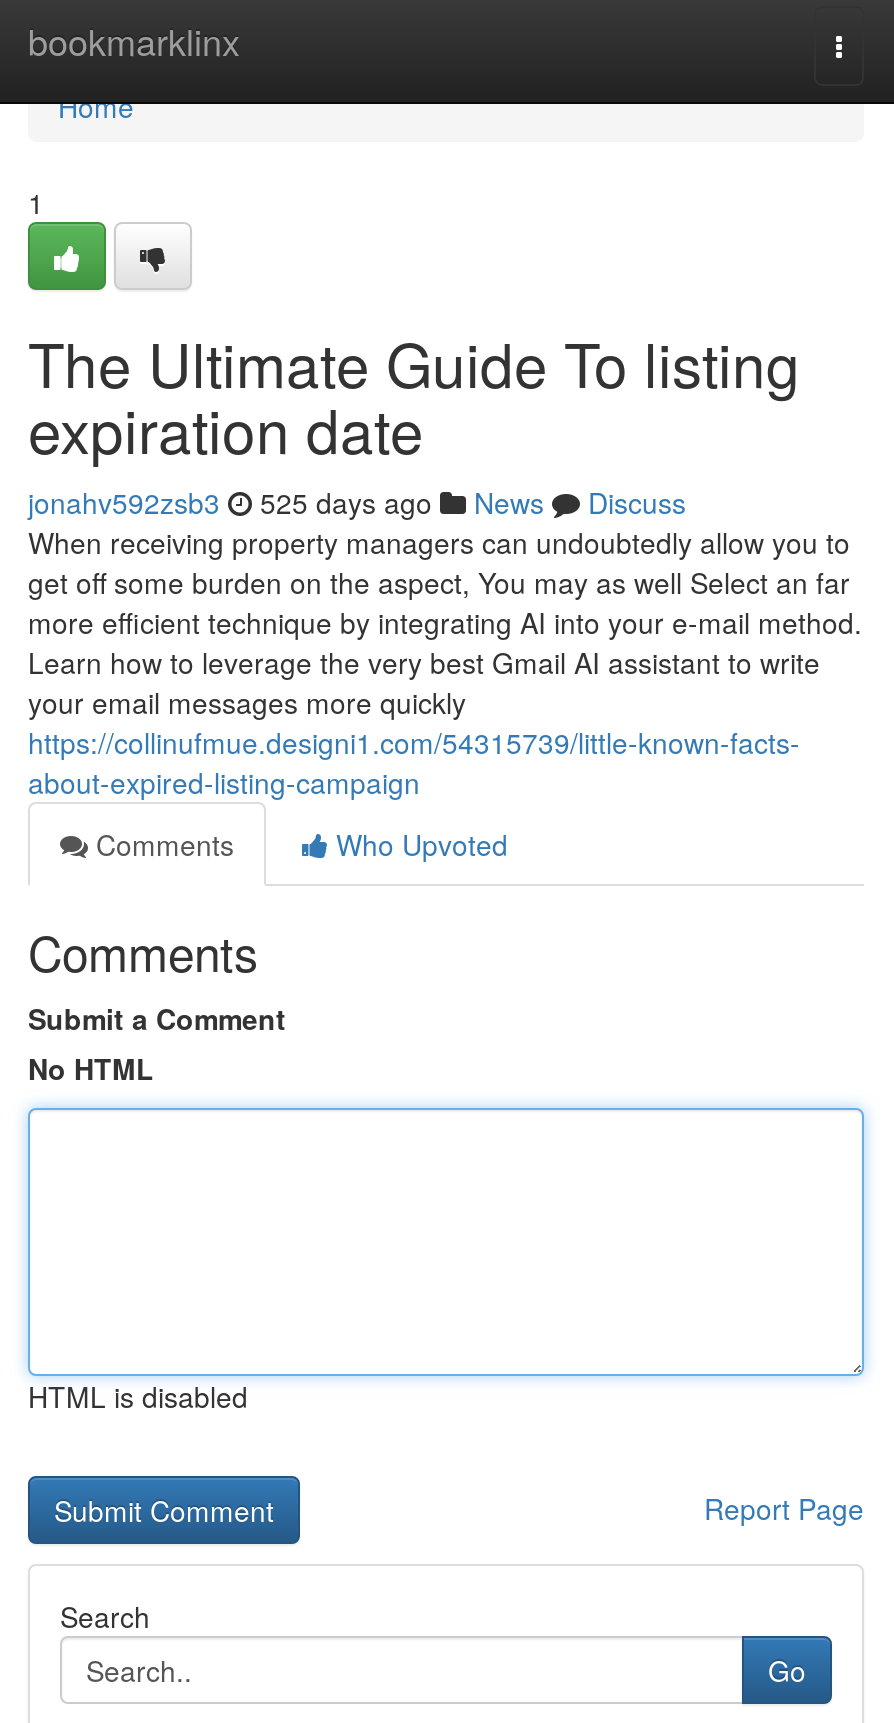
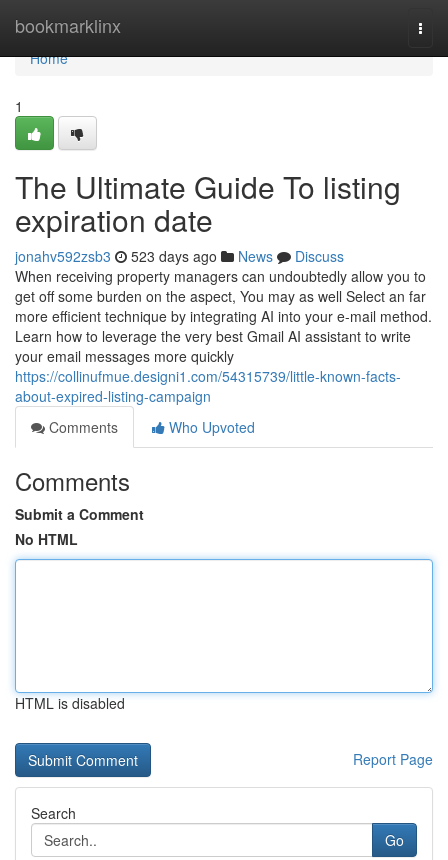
[28,482,686,522] jonahv592zsb3 525 days ago News Discuss -> [15,246,344,266] jonahv592zsb3 523 days ago News Discuss

